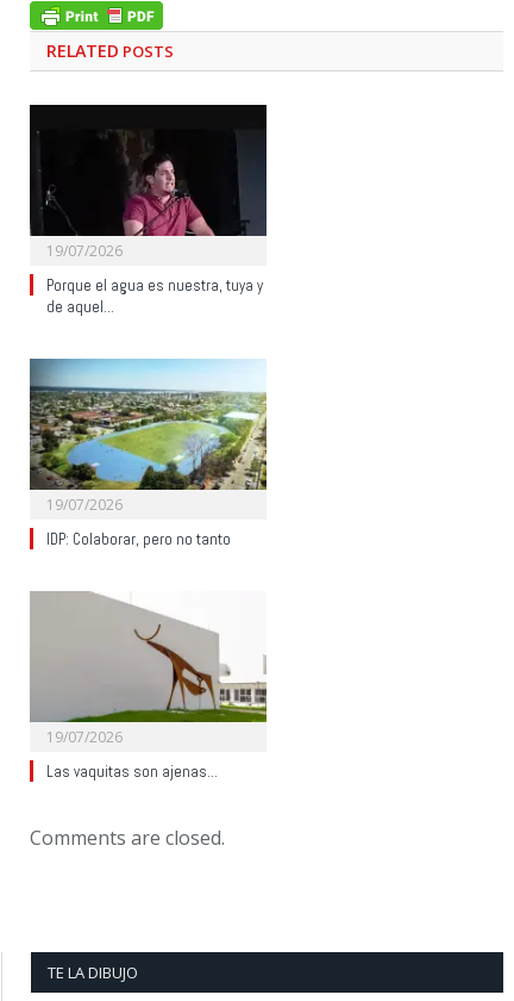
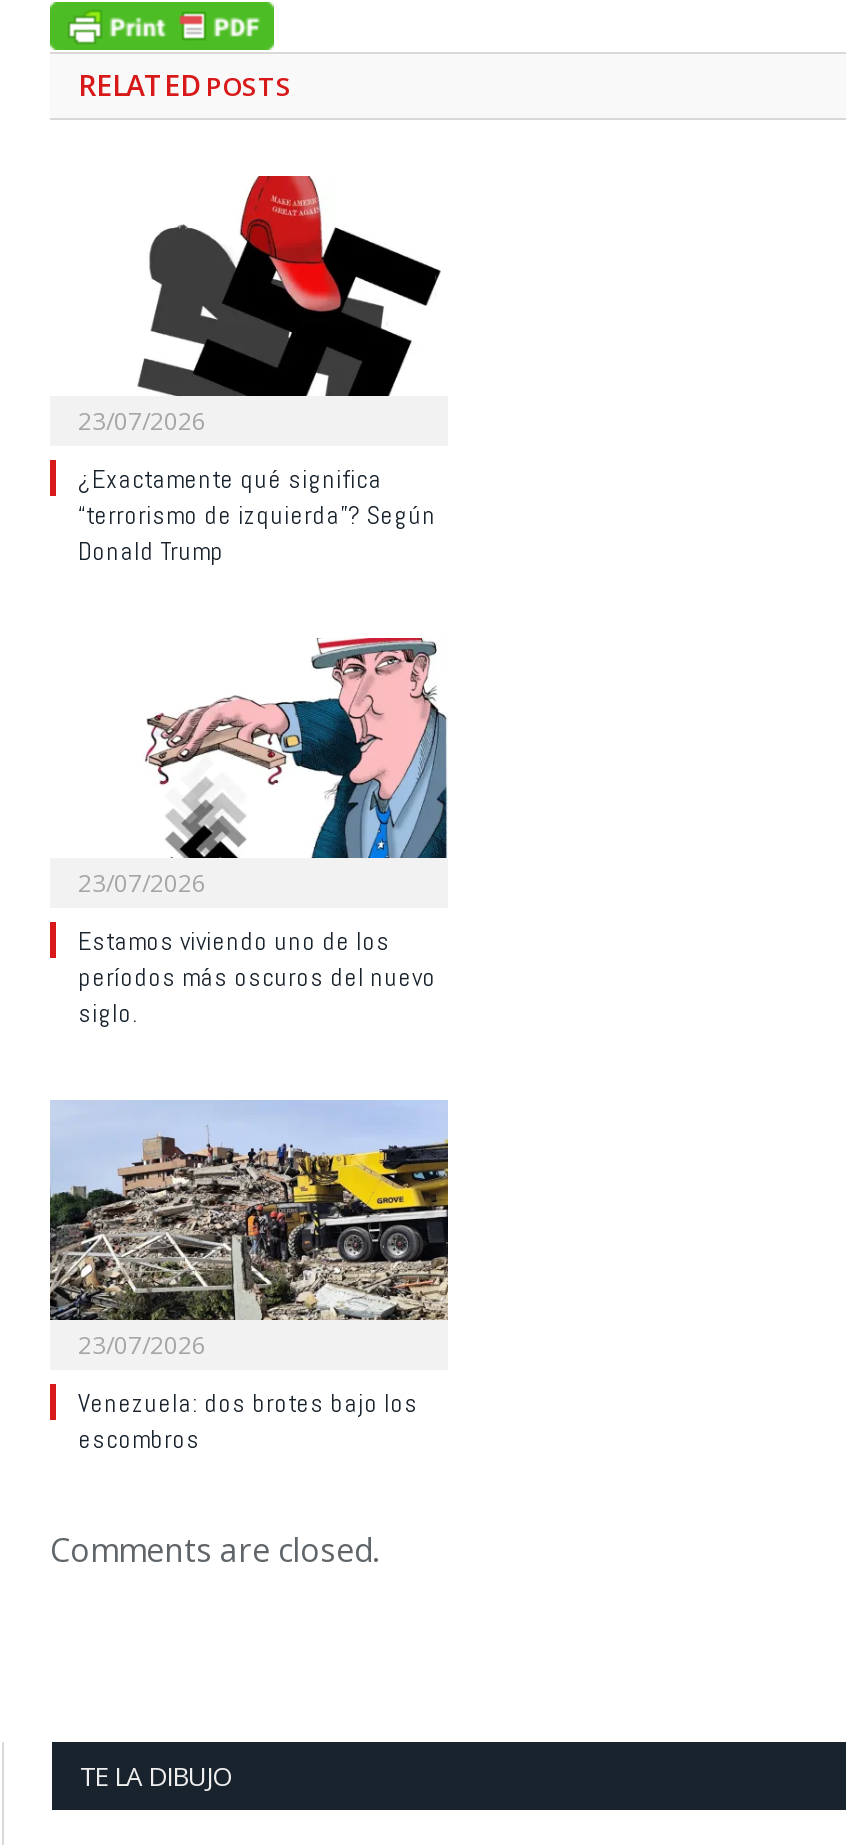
[29,104,268,261] [image] | 19/07/2026 -> [50,174,448,438] [image] | 23/07/2026
[46,275,263,317] Porque el agua es nuestra, tuya y | de aquel… -> [78,462,436,568] ¿Exactamente qué significa | “terrorismo de izquierda”? Según | Donald Trump
[29,357,268,515] [image] | 19/07/2026 -> [50,654,448,900] [image] | 23/07/2026
[46,529,231,549] IDP: Colaborar, pero no tanto -> [78,924,436,1030] Estamos viviendo uno de los | períodos más oscuros del nuevo | siglo.
[31,602,267,747] [image] | 19/07/2026 -> [50,1100,450,1362] [image] | 23/07/2026
[46,762,218,782] Las vaquitas son ajenas… -> [78,1386,418,1456] Venezuela: dos brotes bajo los | escombros

